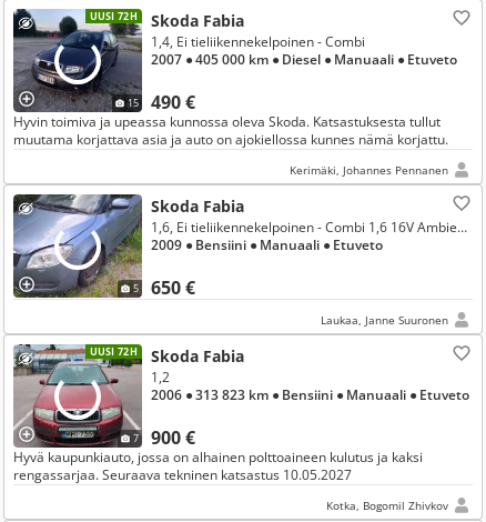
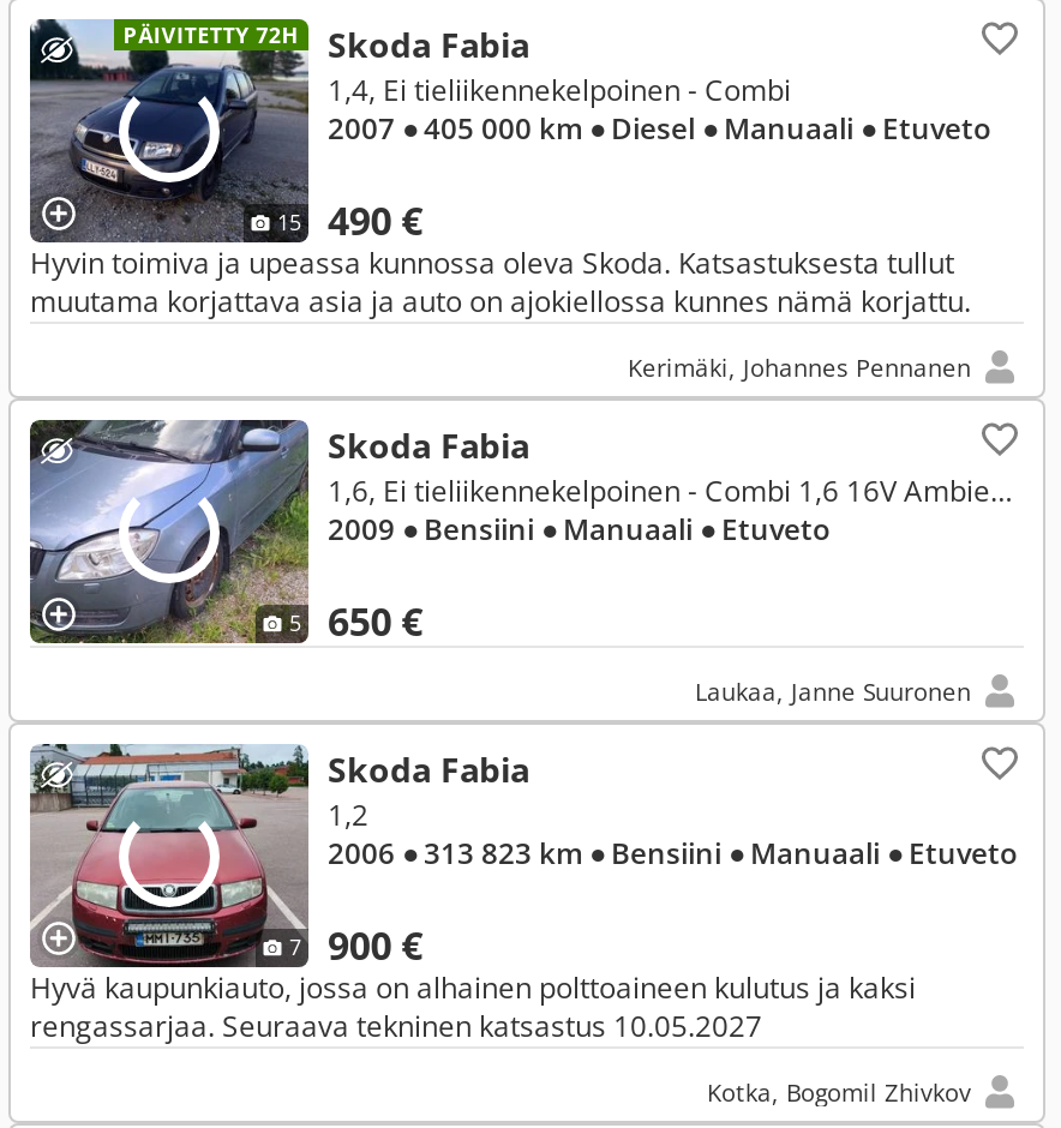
[89,9,244,31] UUSI 72H Skoda Fabia -> [123,19,529,67] PÄIVITETTY 72H Skoda Fabia
[89,344,138,359] UUSI 72H -> none

